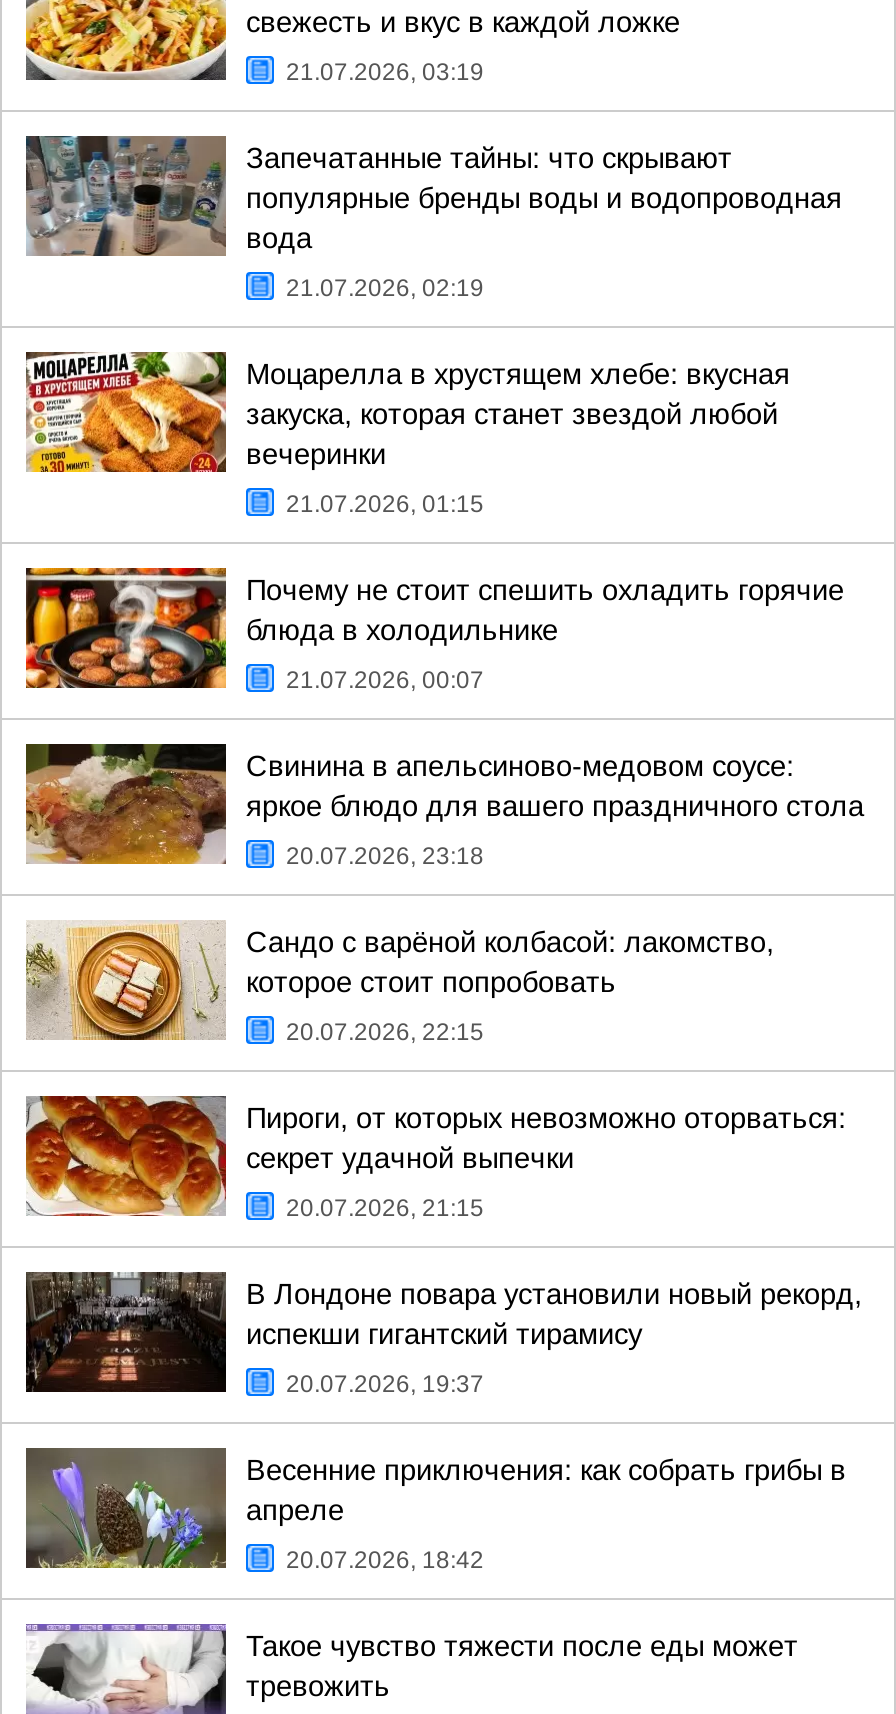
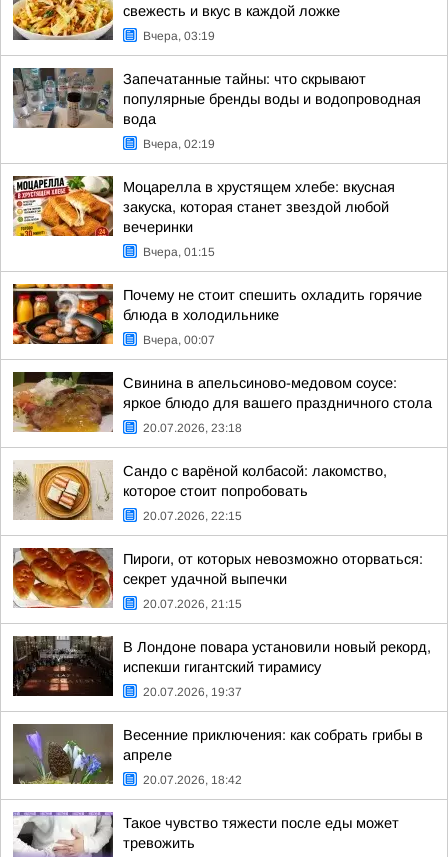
[286,58,484,86] 21.07.2026, 03:19 -> [143,29,215,43] Вчера, 03:19
[286,274,484,302] 21.07.2026, 02:19 -> [143,137,215,151] Вчера, 02:19
[286,490,484,518] 21.07.2026, 01:15 -> [143,245,215,259] Вчера, 01:15
[286,666,484,694] 21.07.2026, 00:07 -> [143,333,215,347] Вчера, 00:07

